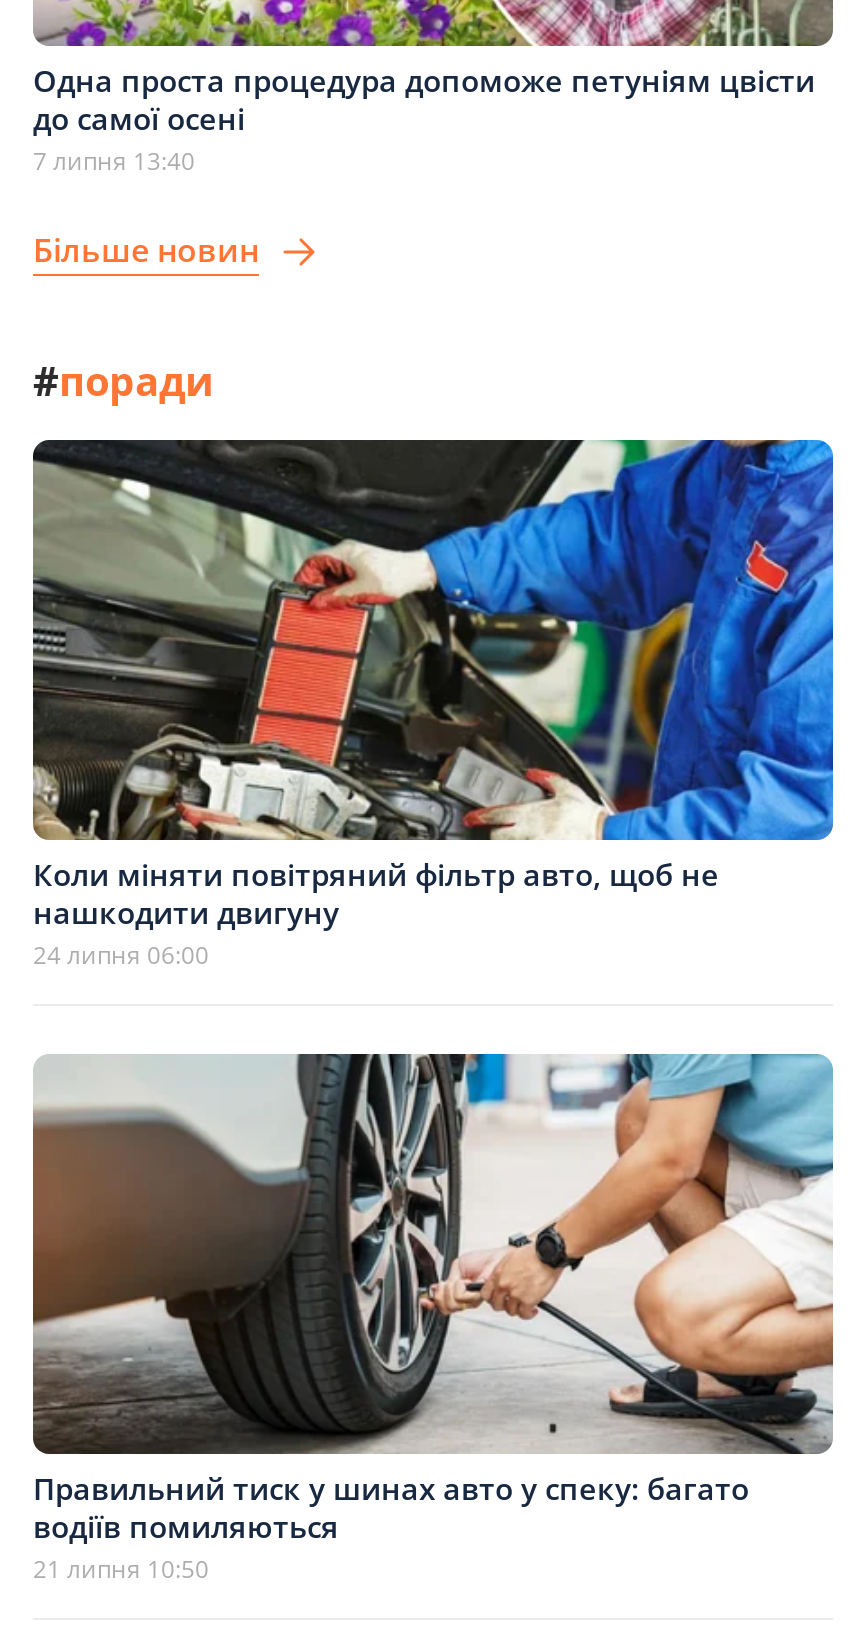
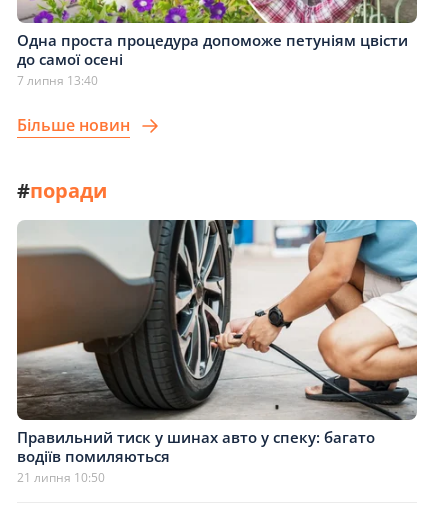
[31,438,835,972] [image] | Коли міняти повітряний фільтр авто, щоб не | нашкодити двигуну | 24 липня 06:00 -> none

